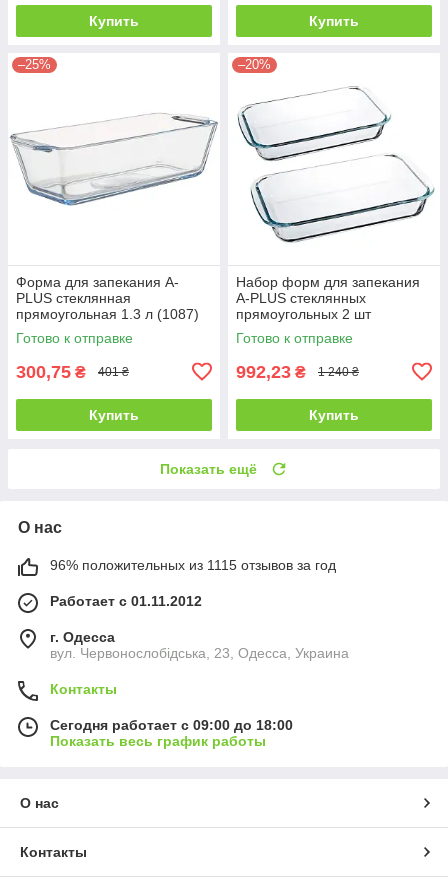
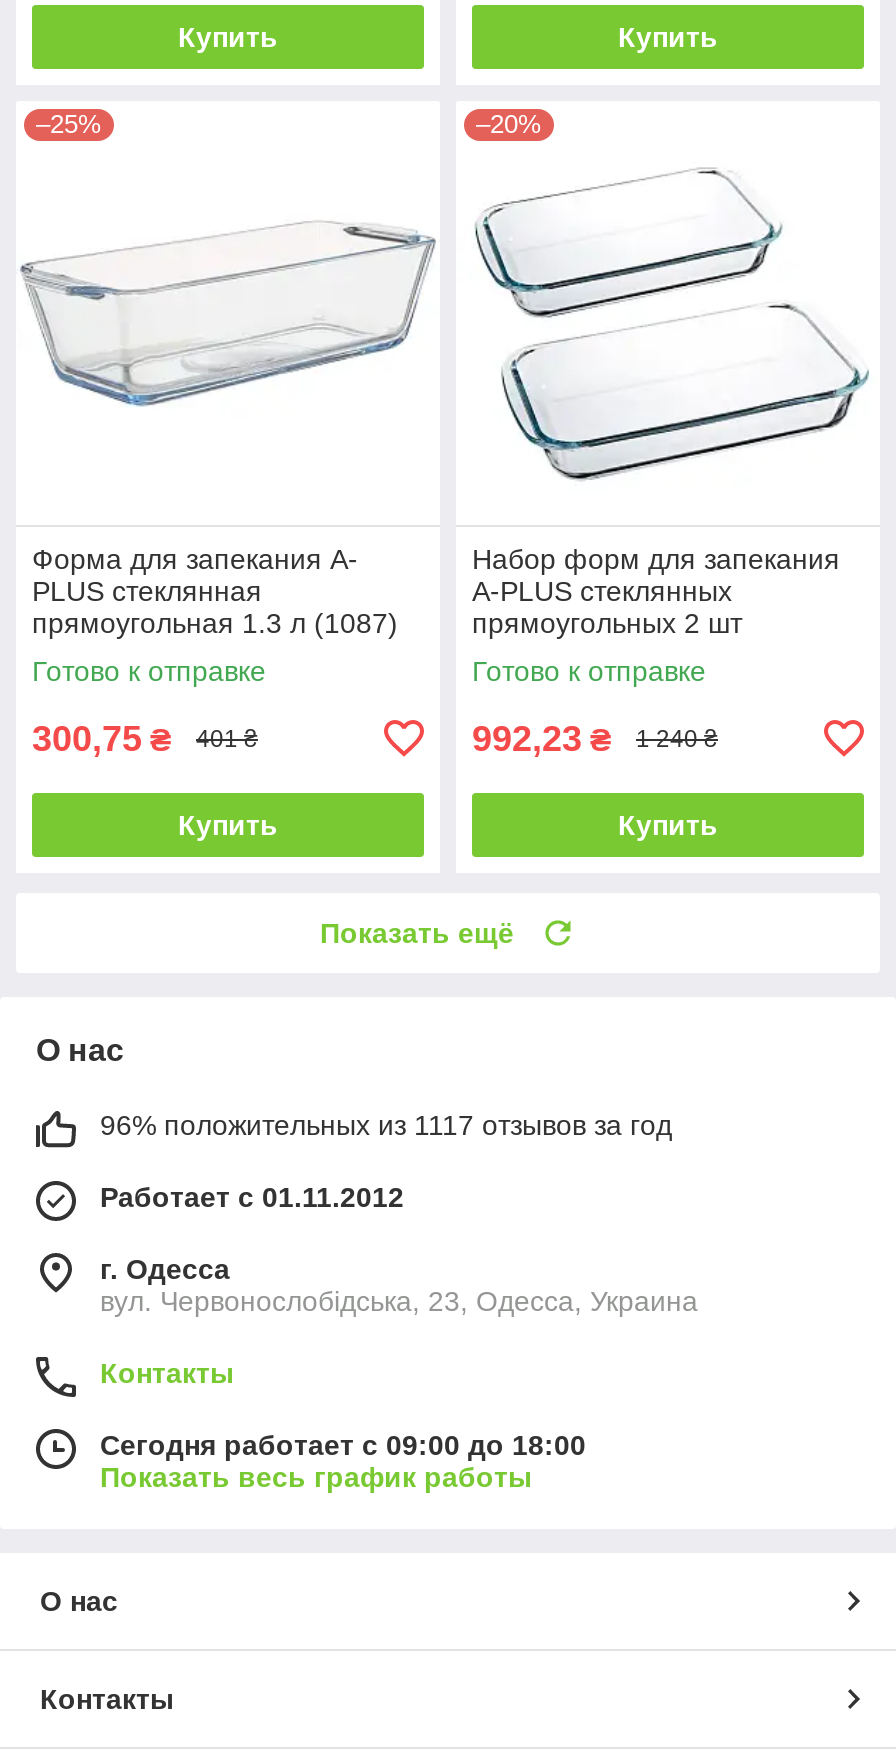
[50,557,336,573] 96% положительных из 1115 отзывов за год -> [100,1109,672,1141] 96% положительных из 1117 отзывов за год

